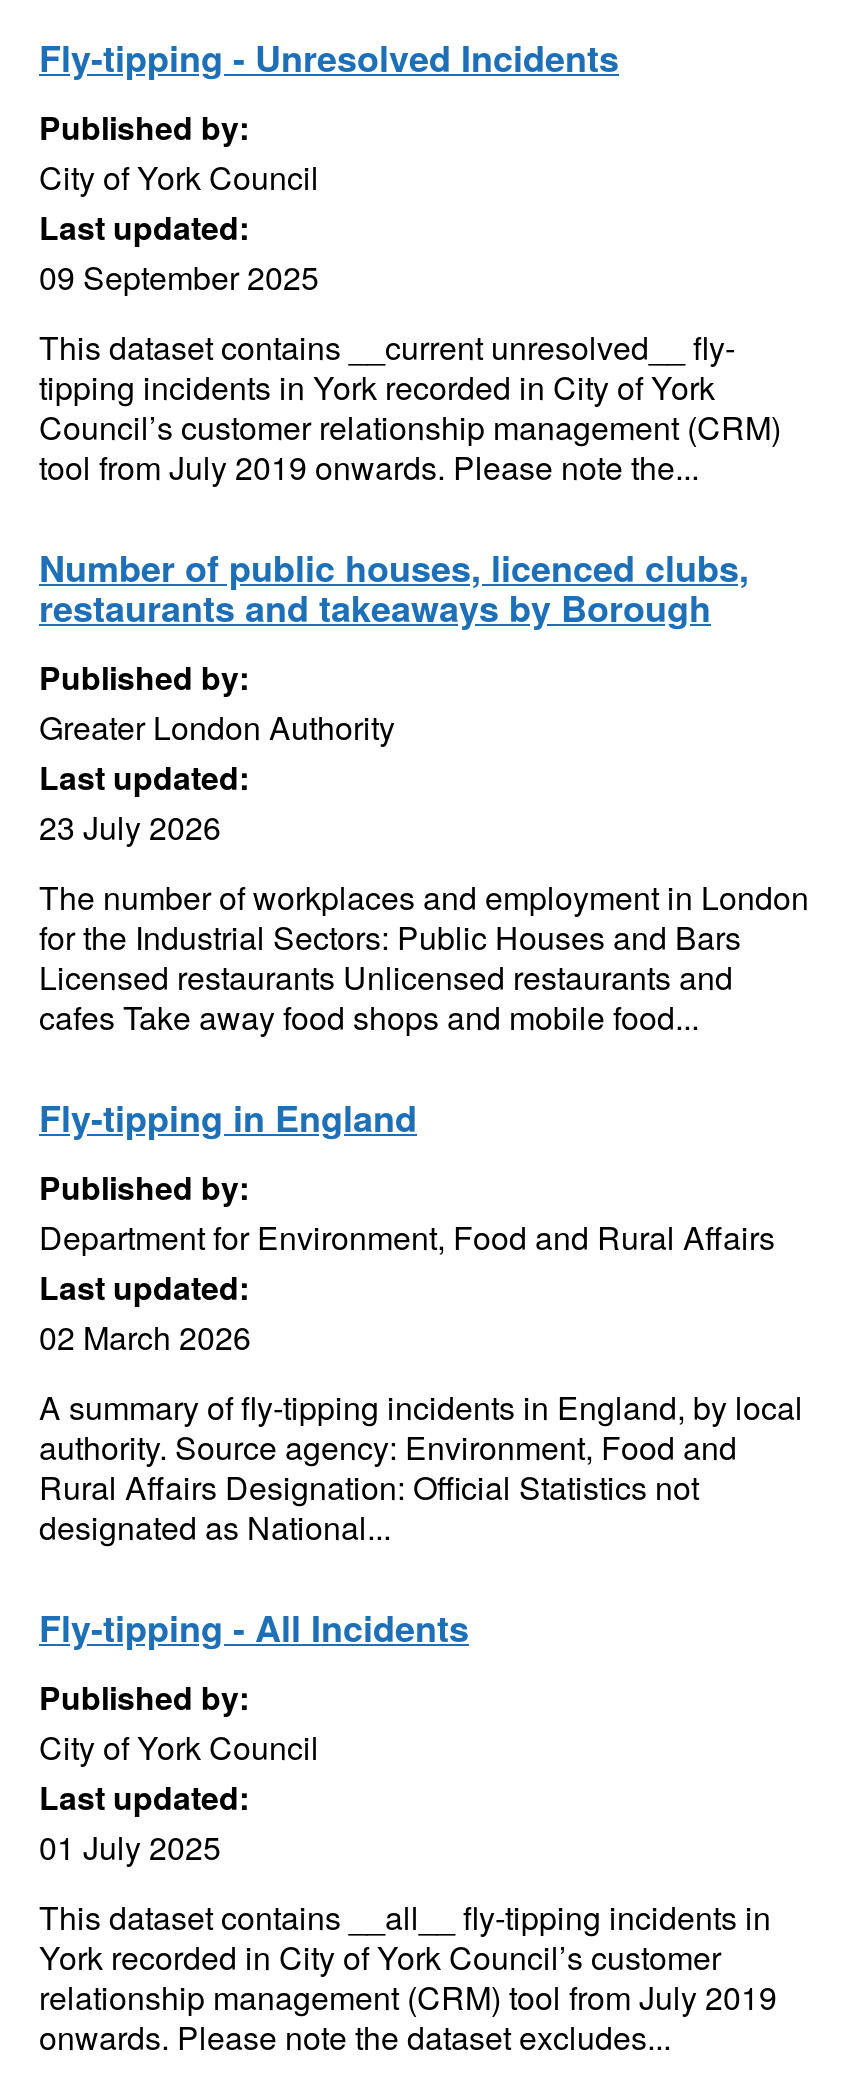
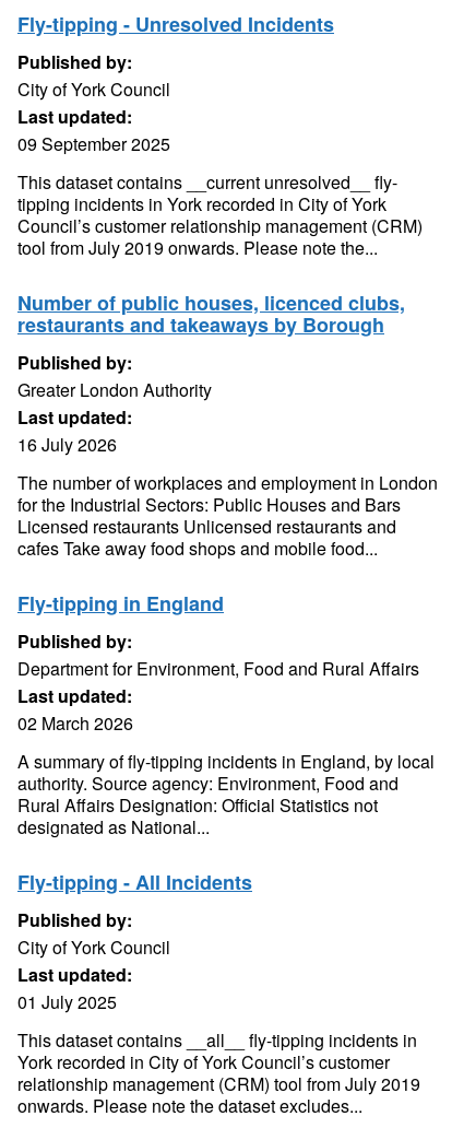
[39,804,221,850] 23 July 2026 -> [17,432,117,457] 16 July 2026

